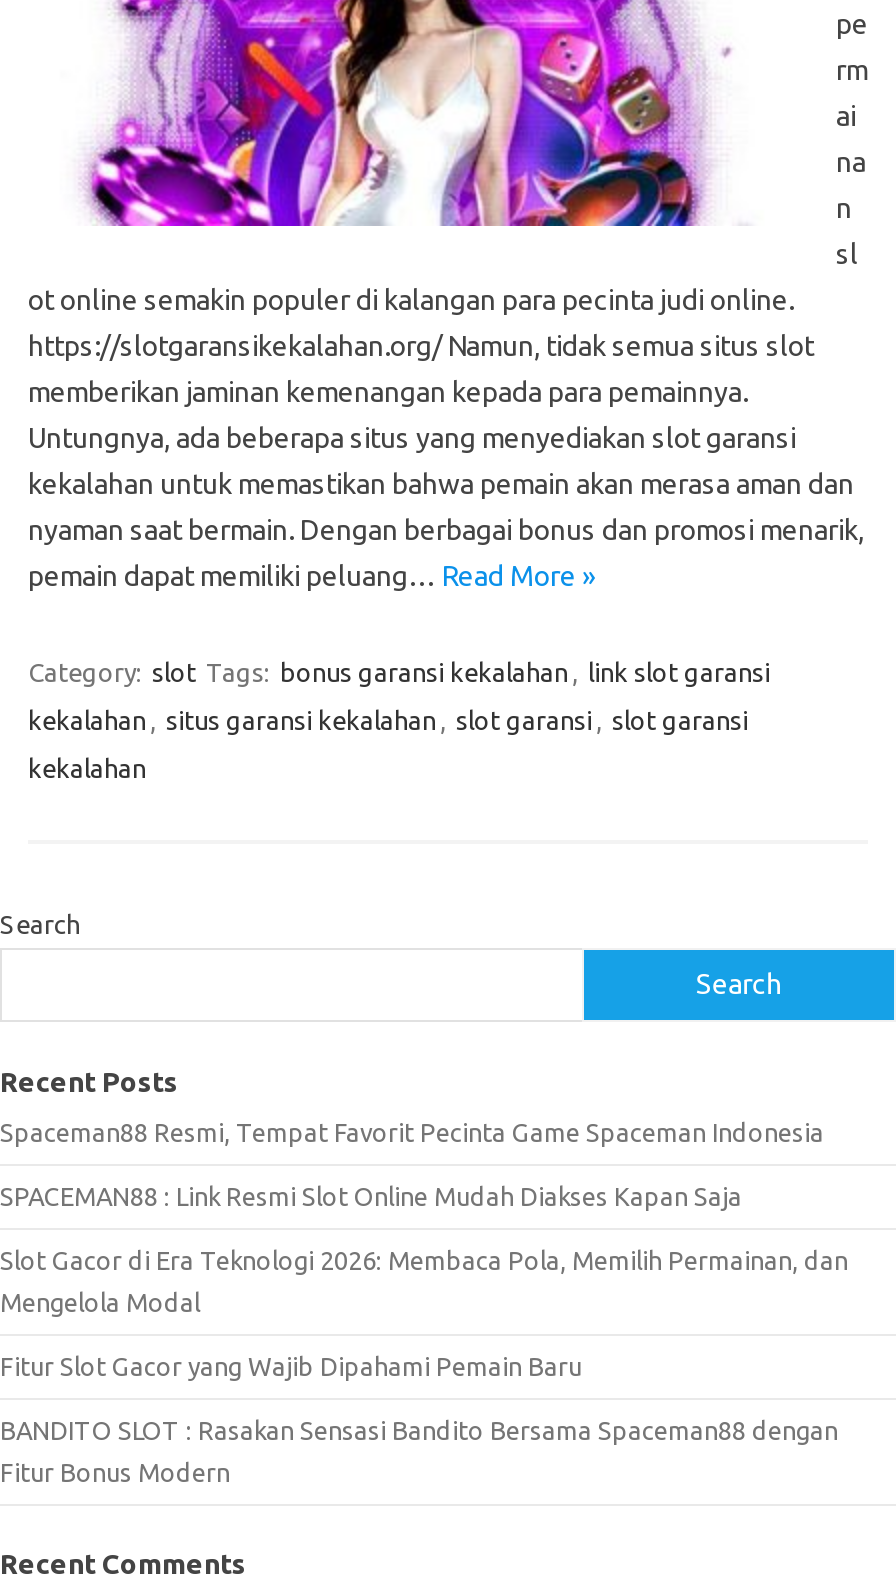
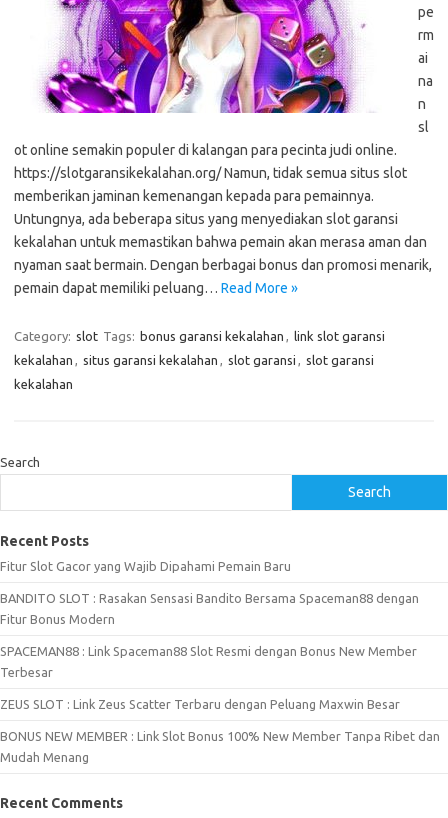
[0,1118,848,1316] Spaceman88 Resmi, Tempat Favorit Pecinta Game Spaceman Indonesia | SPACEMAN88 : Link Resmi Slot Online Mudah Diakses Kapan Saja | Slot Gacor di Era Teknologi 2026: Membaca Pola, Memilih Permainan, dan | Mengelola Modal -> none
moved [0,1352,838,1486] -> [0,559,419,626]: Fitur Slot Gacor yang Wajib Dipahami Pemain Baru | BANDITO SLOT : Rasakan Sensasi Bandito Bersama Spaceman88 dengan | Fitur Bonus Modern
none -> [0,644,440,764] SPACEMAN88 : Link Spaceman88 Slot Resmi dengan Bonus New Member | Terbesar | ZEUS SLOT : Link Zeus Scatter Terbaru dengan Peluang Maxwin Besar | BONUS NEW MEMBER : Link Slot Bonus 100% New Member Tanpa Ribet dan | Mudah Menang

